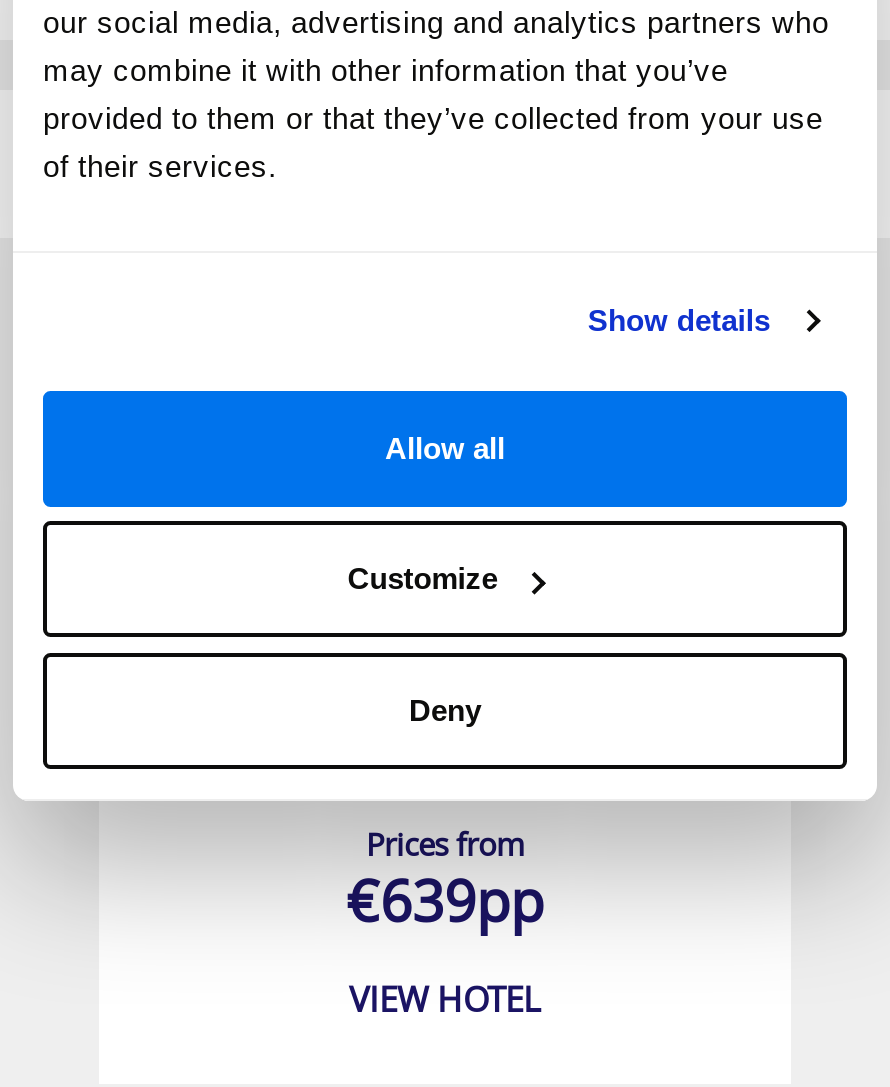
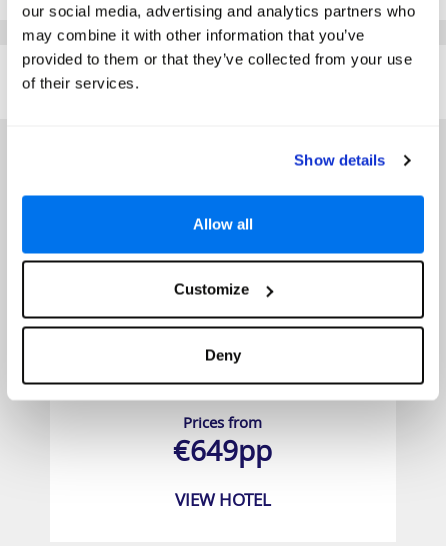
[346,864,544,938] €639pp -> [173,432,272,469] €649pp

